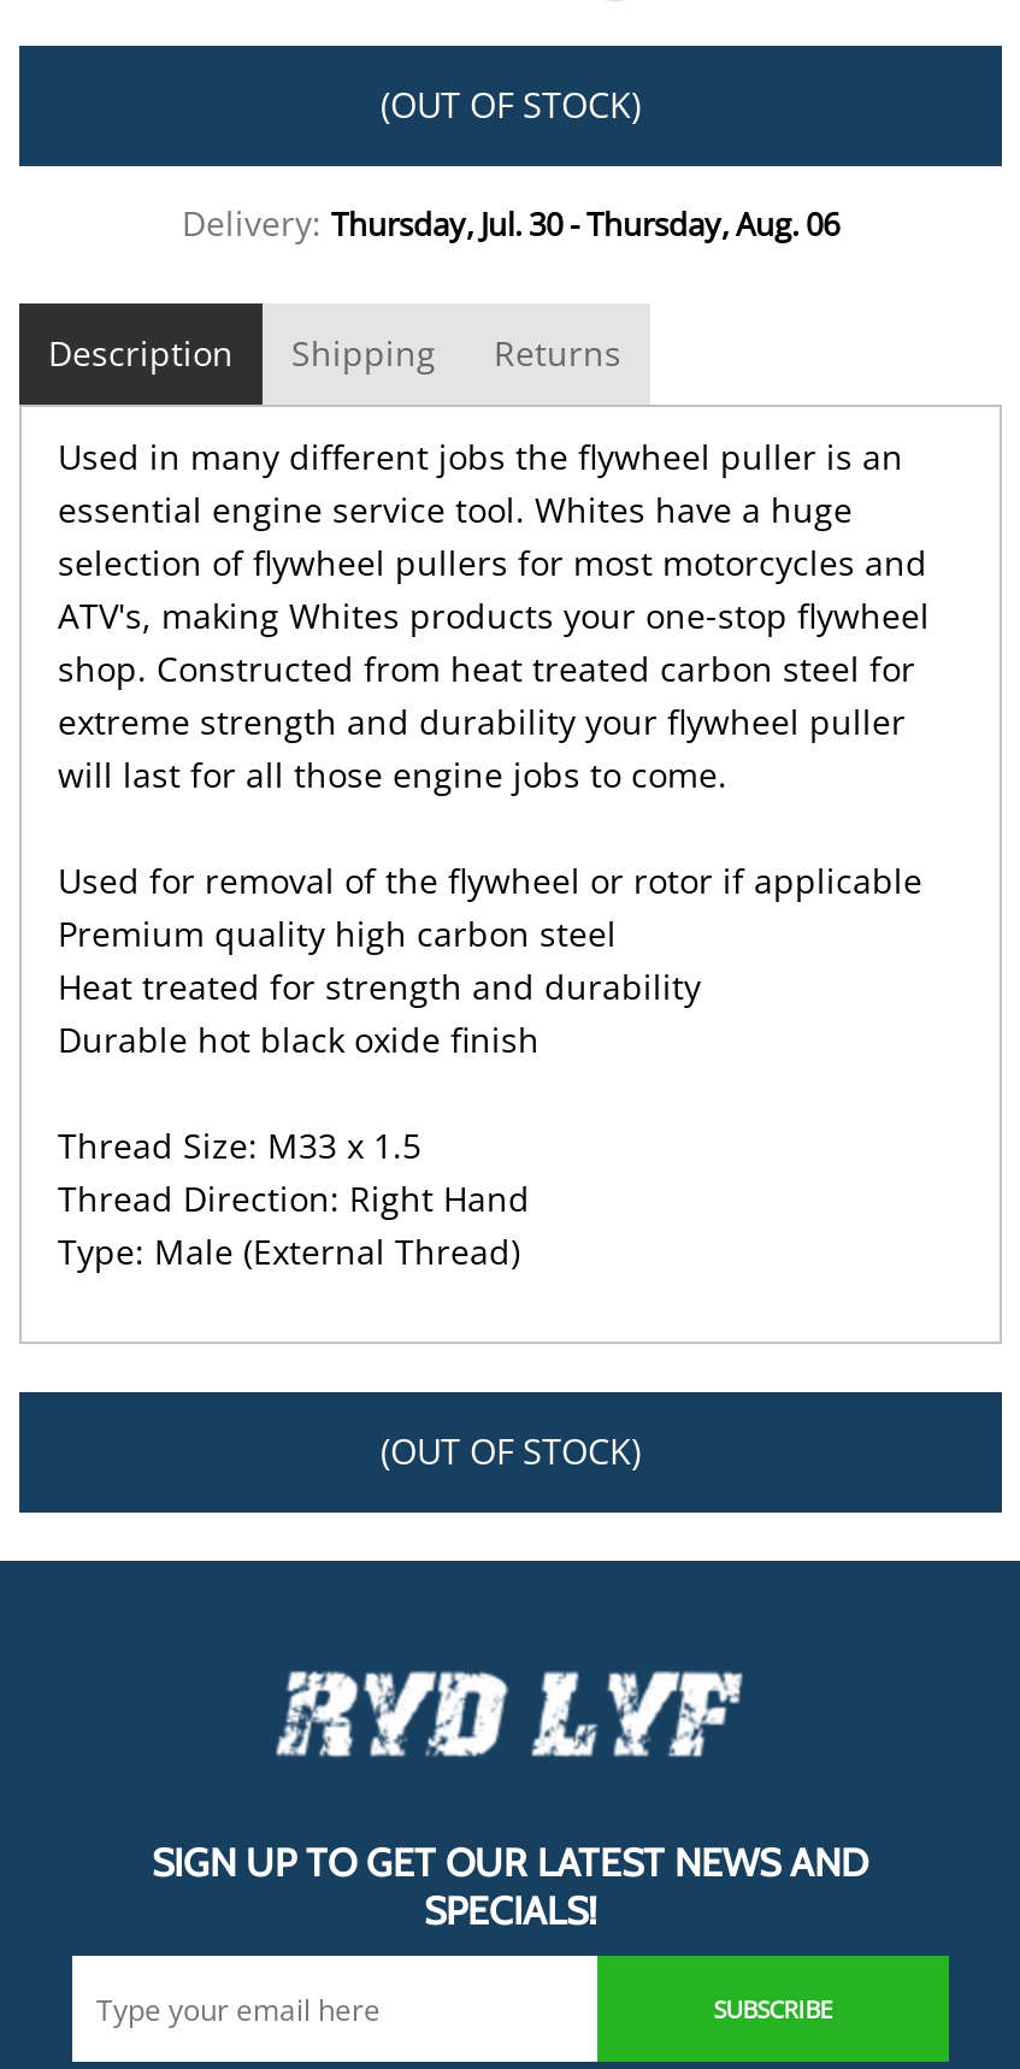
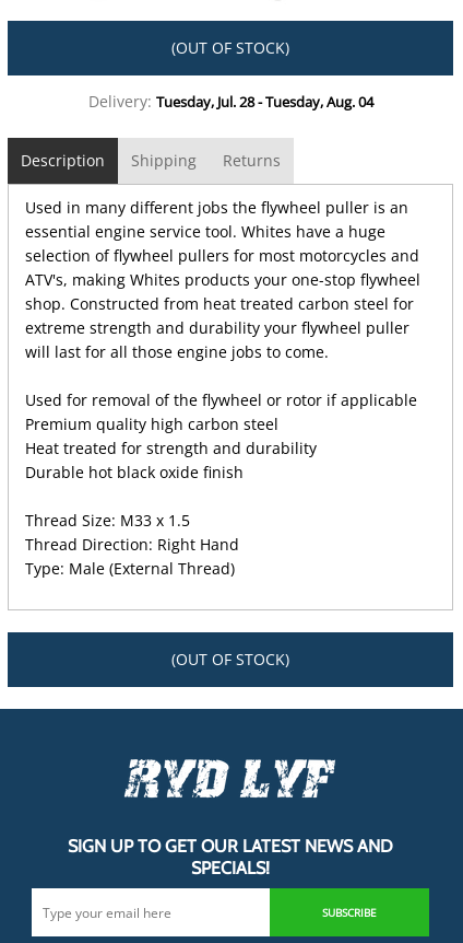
[182,200,839,246] Delivery: Thursday, Jul. 30 - Thursday, Aug. 06 -> [88,91,373,112] Delivery: Tuesday, Jul. 28 - Tuesday, Aug. 04

